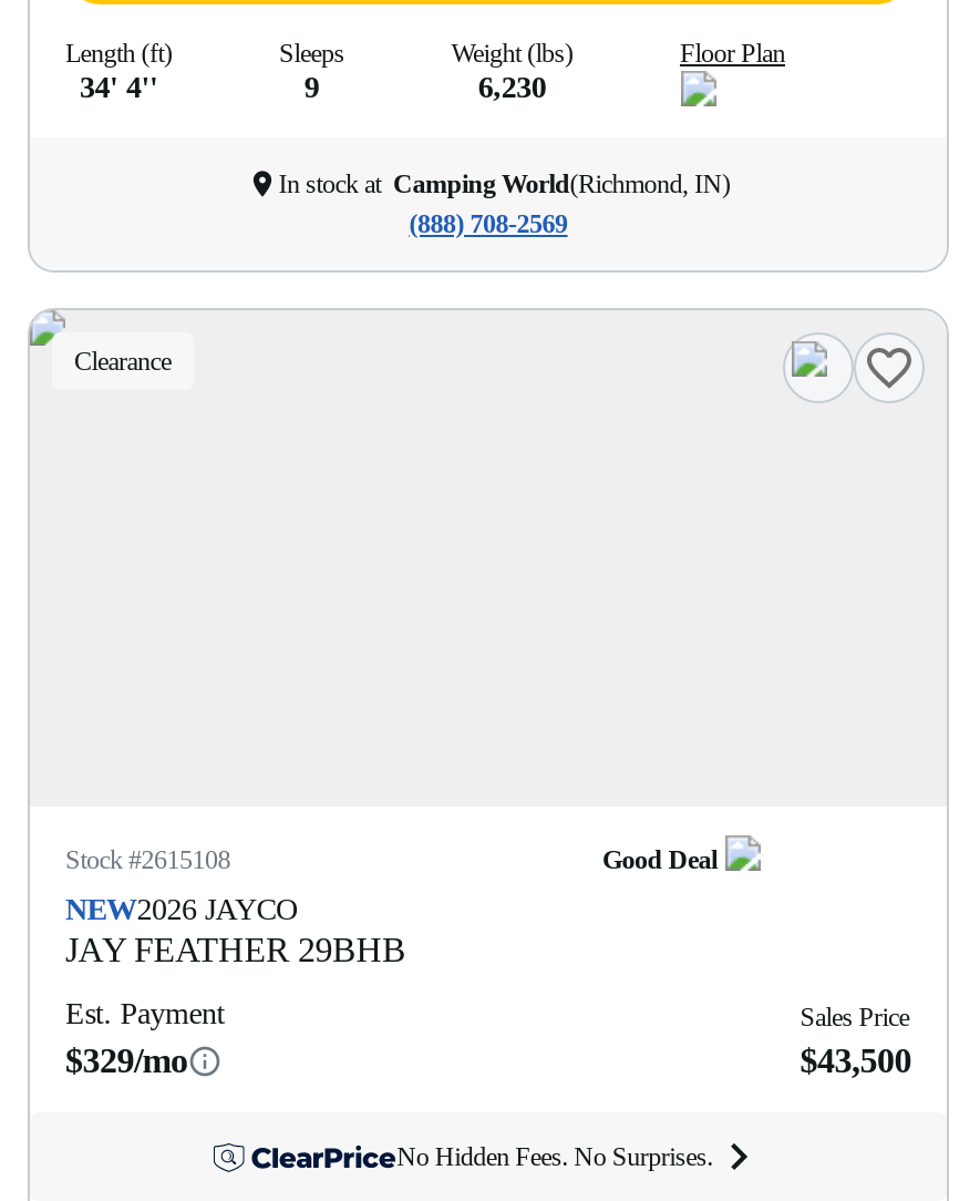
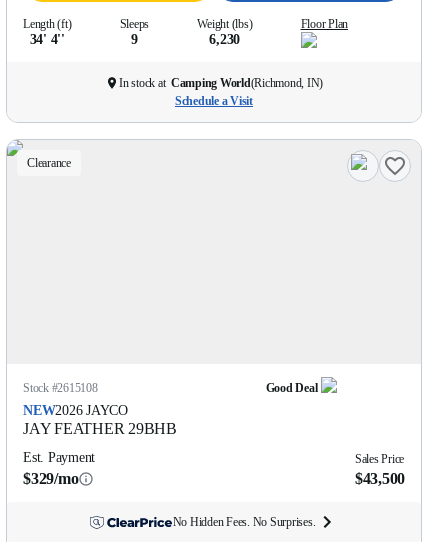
[409,208,567,239] (888) 708-2569 -> [175,94,253,108] Schedule a Visit

